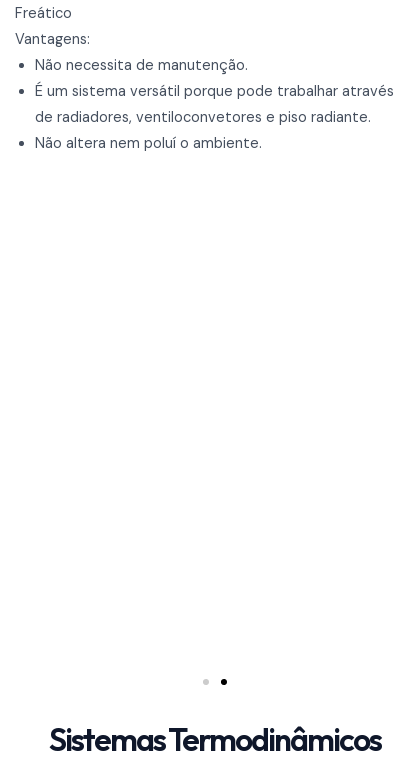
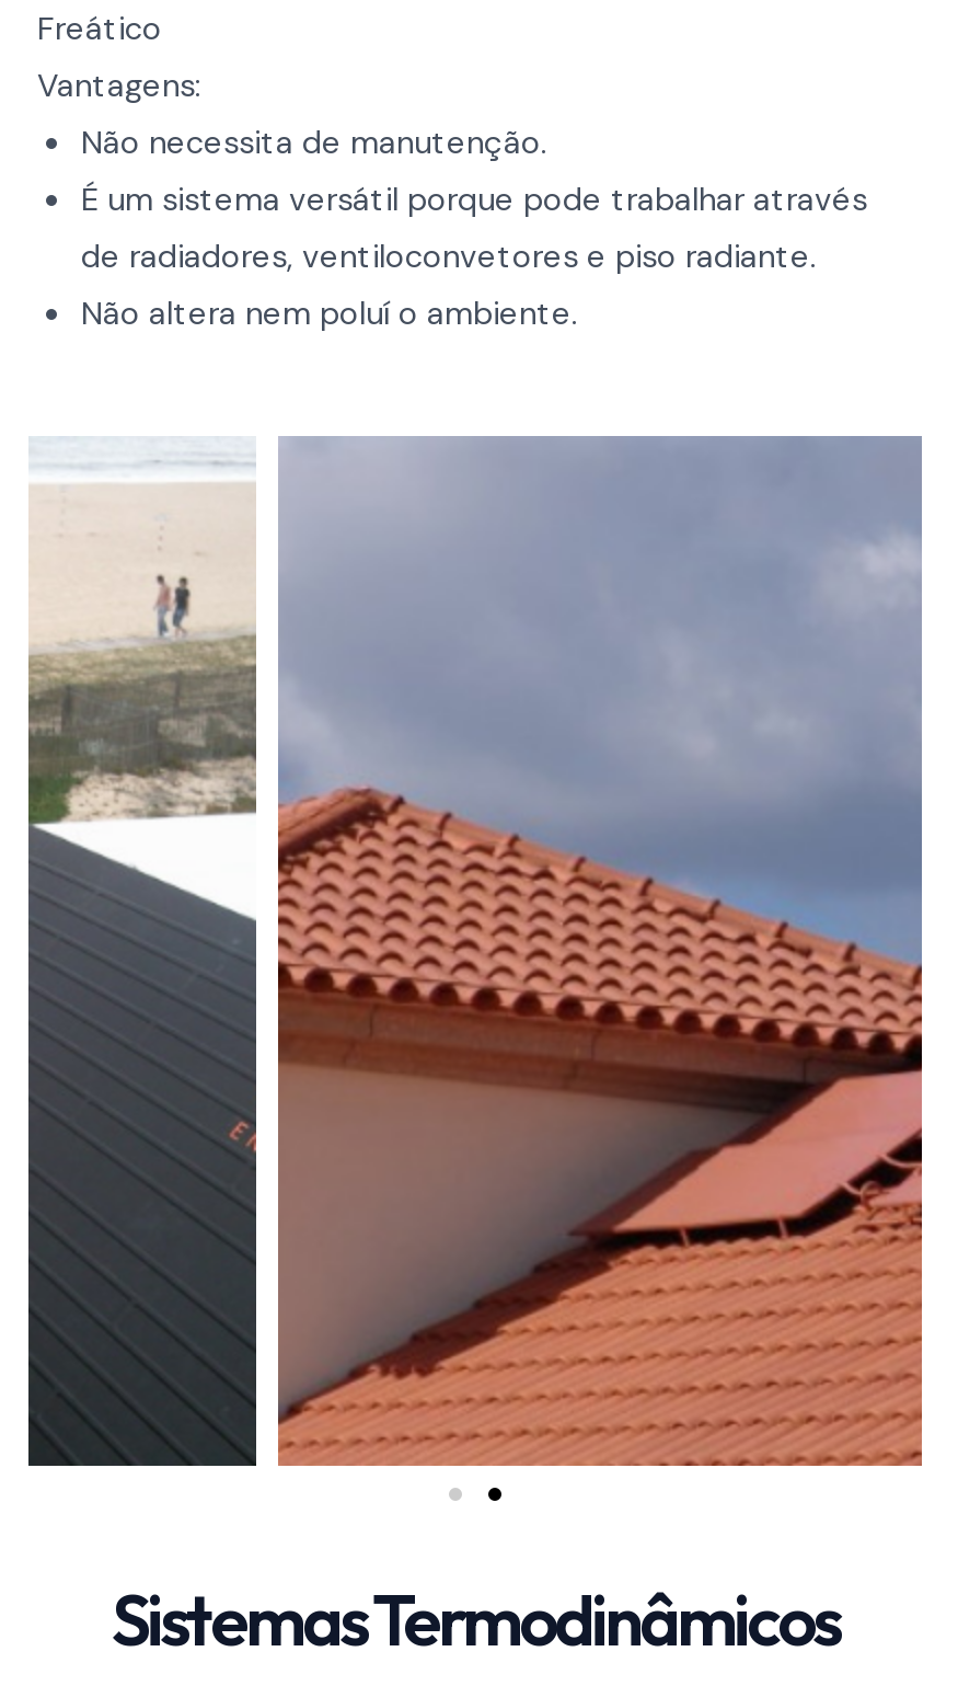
none -> [26,438,258,1468] [image]
none -> [276,434,924,1468] [image]

